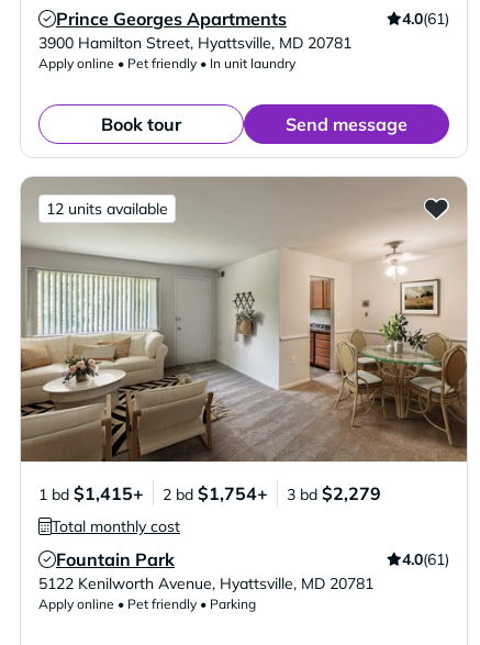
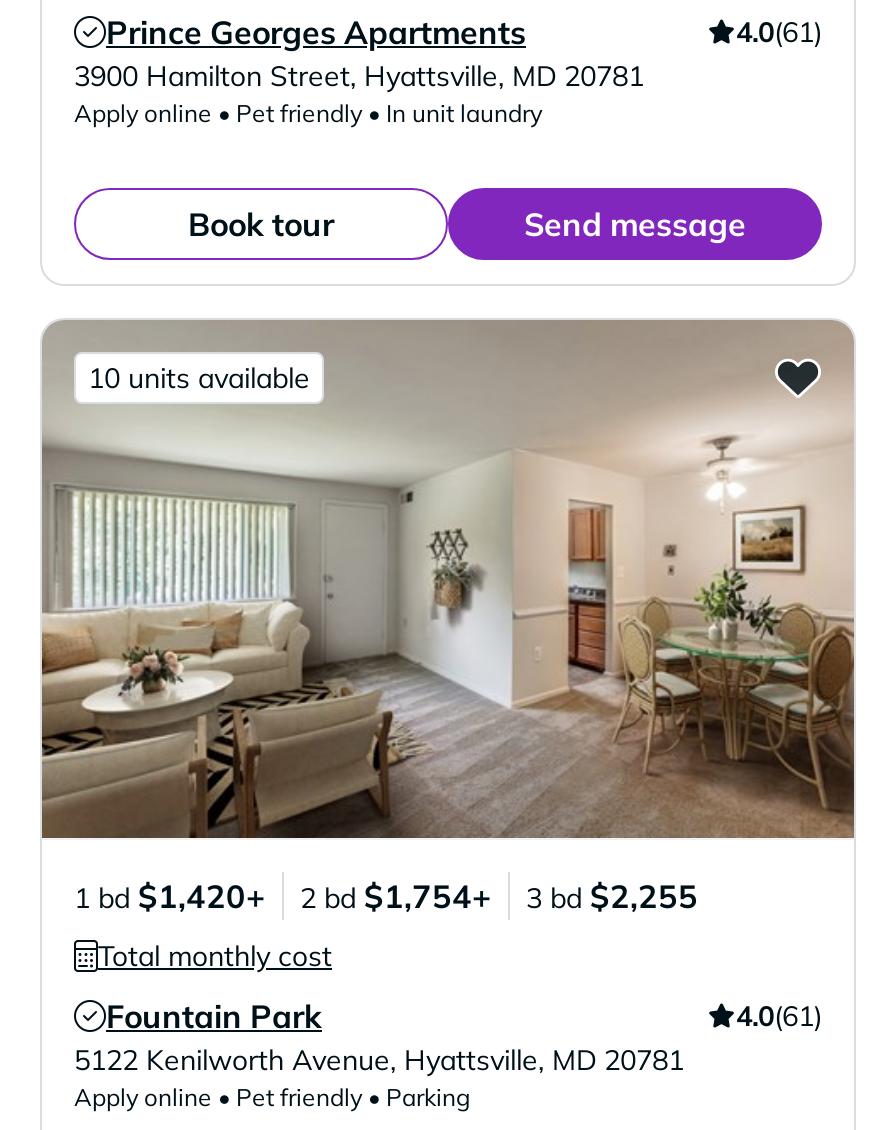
[46,199,168,219] 12 units available -> [88,360,310,396] 10 units available
[38,482,144,504] 1 bd $1,415+ -> [74,876,266,916] 1 bd $1,420+
[287,482,381,504] 3 bd $2,279 -> [526,876,698,916] 3 bd $2,255

